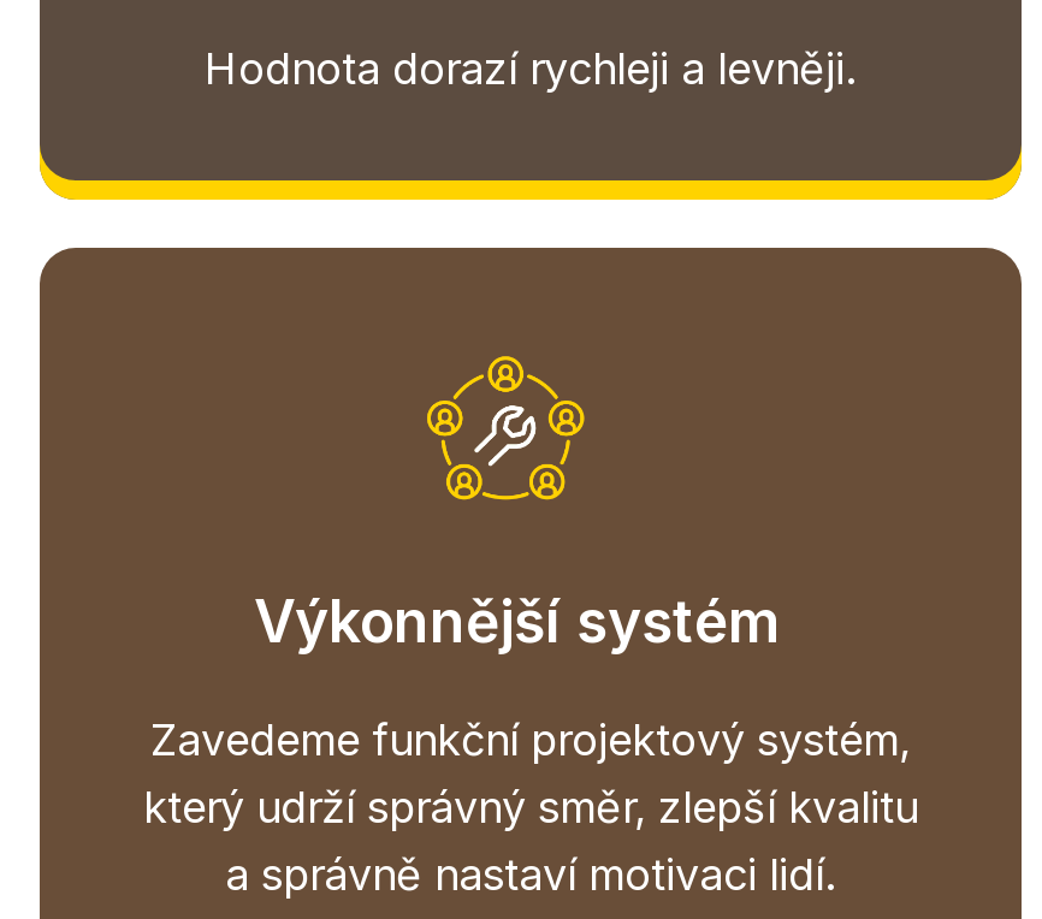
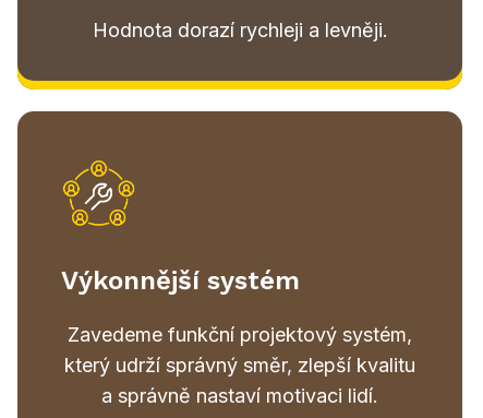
none -> [62,159,135,227] [image]
[425,354,586,503] [image] -> none

